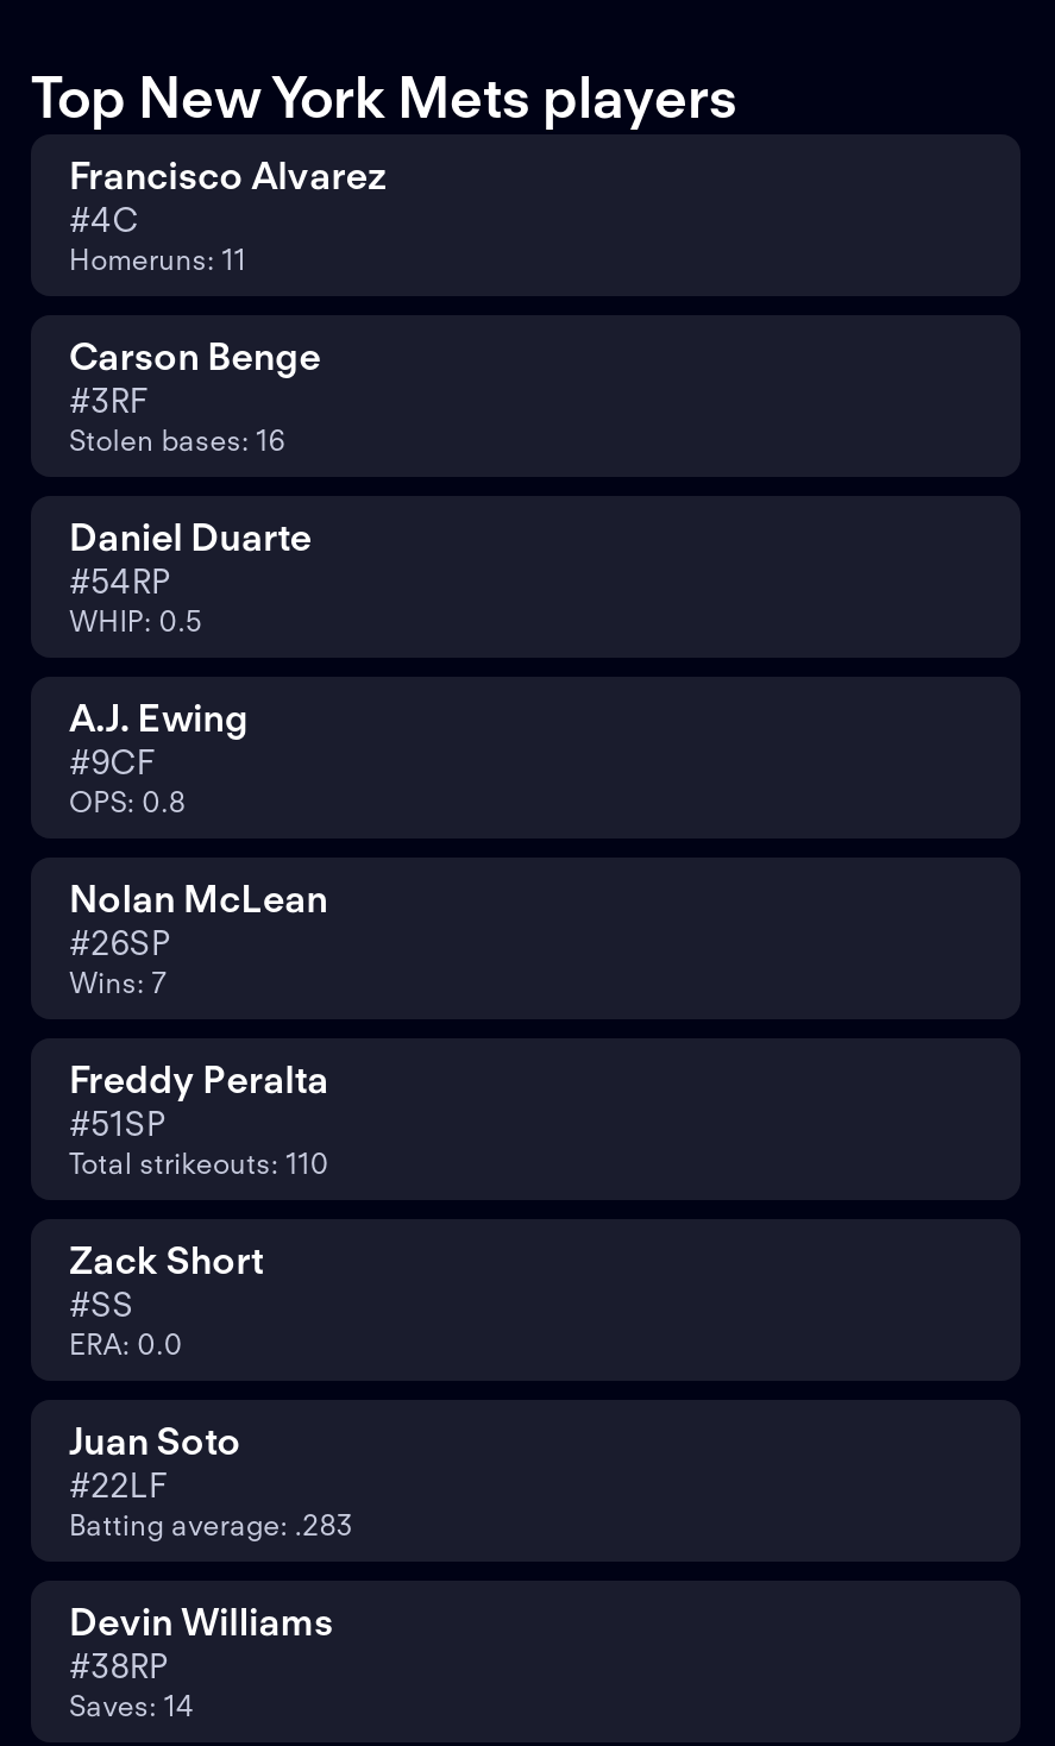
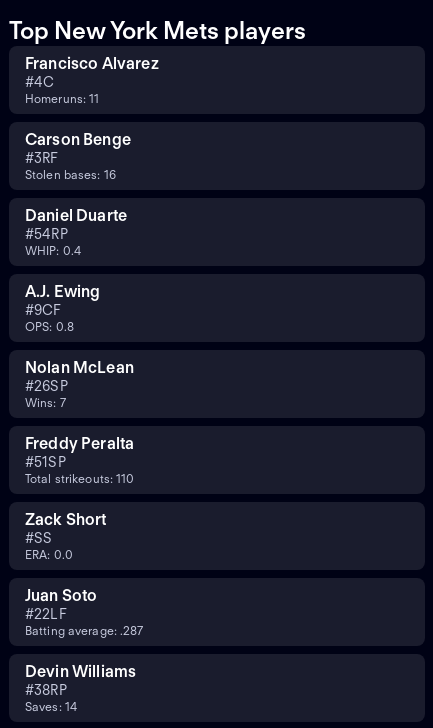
[69,603,202,639] WHIP: 0.5 -> [25,243,81,258] WHIP: 0.4
[69,1507,353,1543] Batting average: .283 -> [25,623,143,638] Batting average: .287

